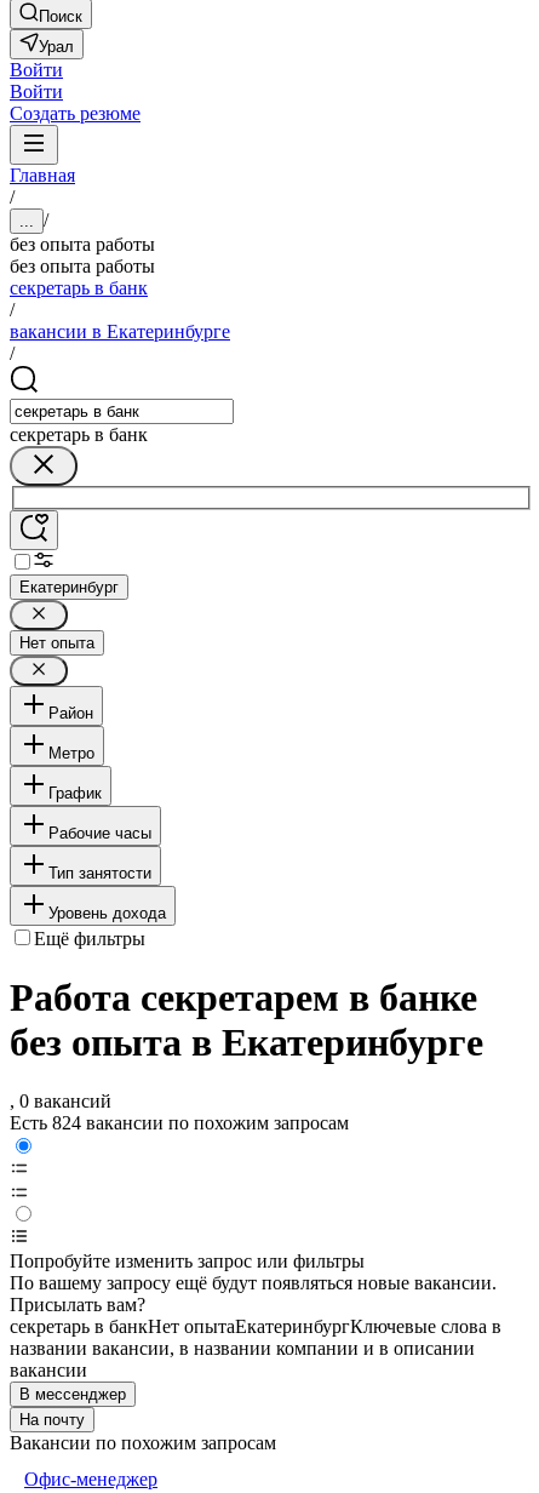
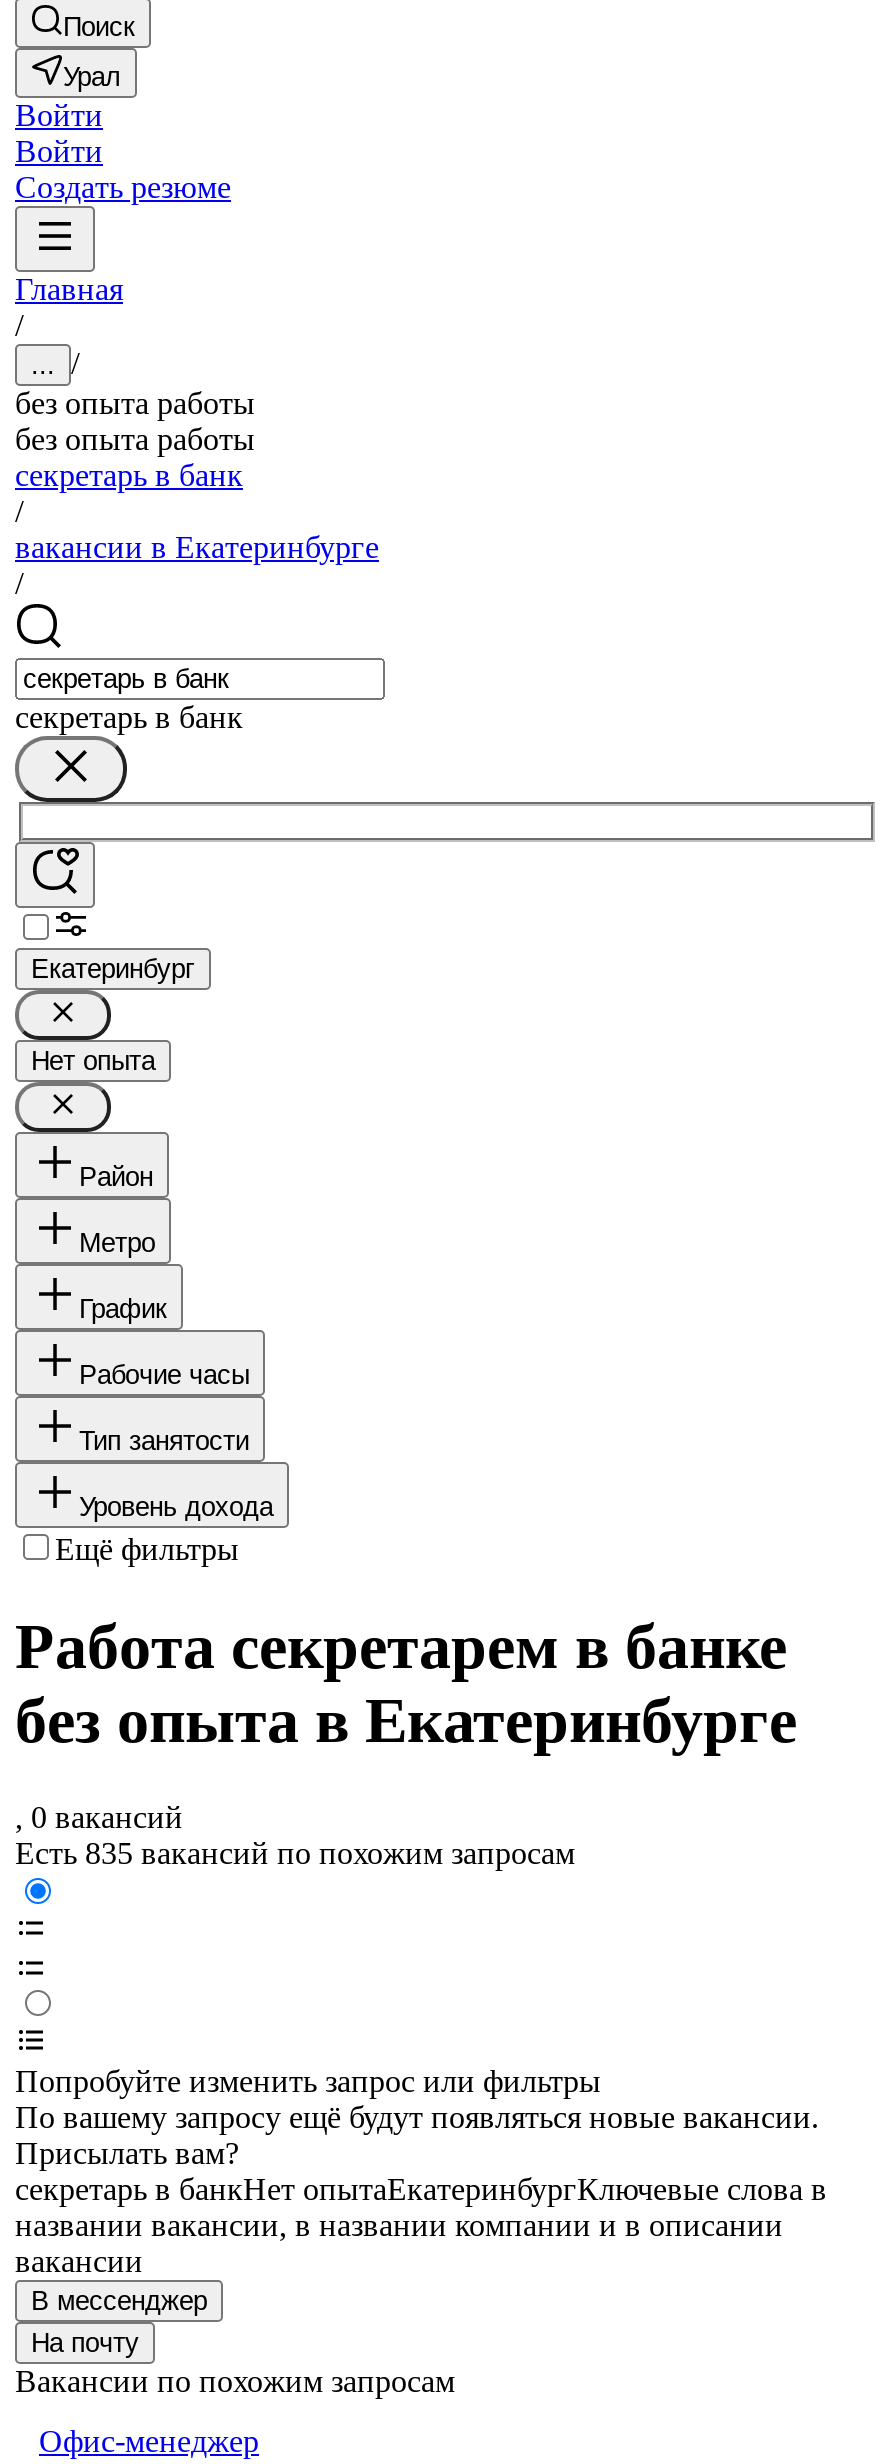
[10,1113,349,1134] Есть 824 вакансии по похожим запросам -> [15,1837,575,1871] Есть 835 вакансий по похожим запросам

